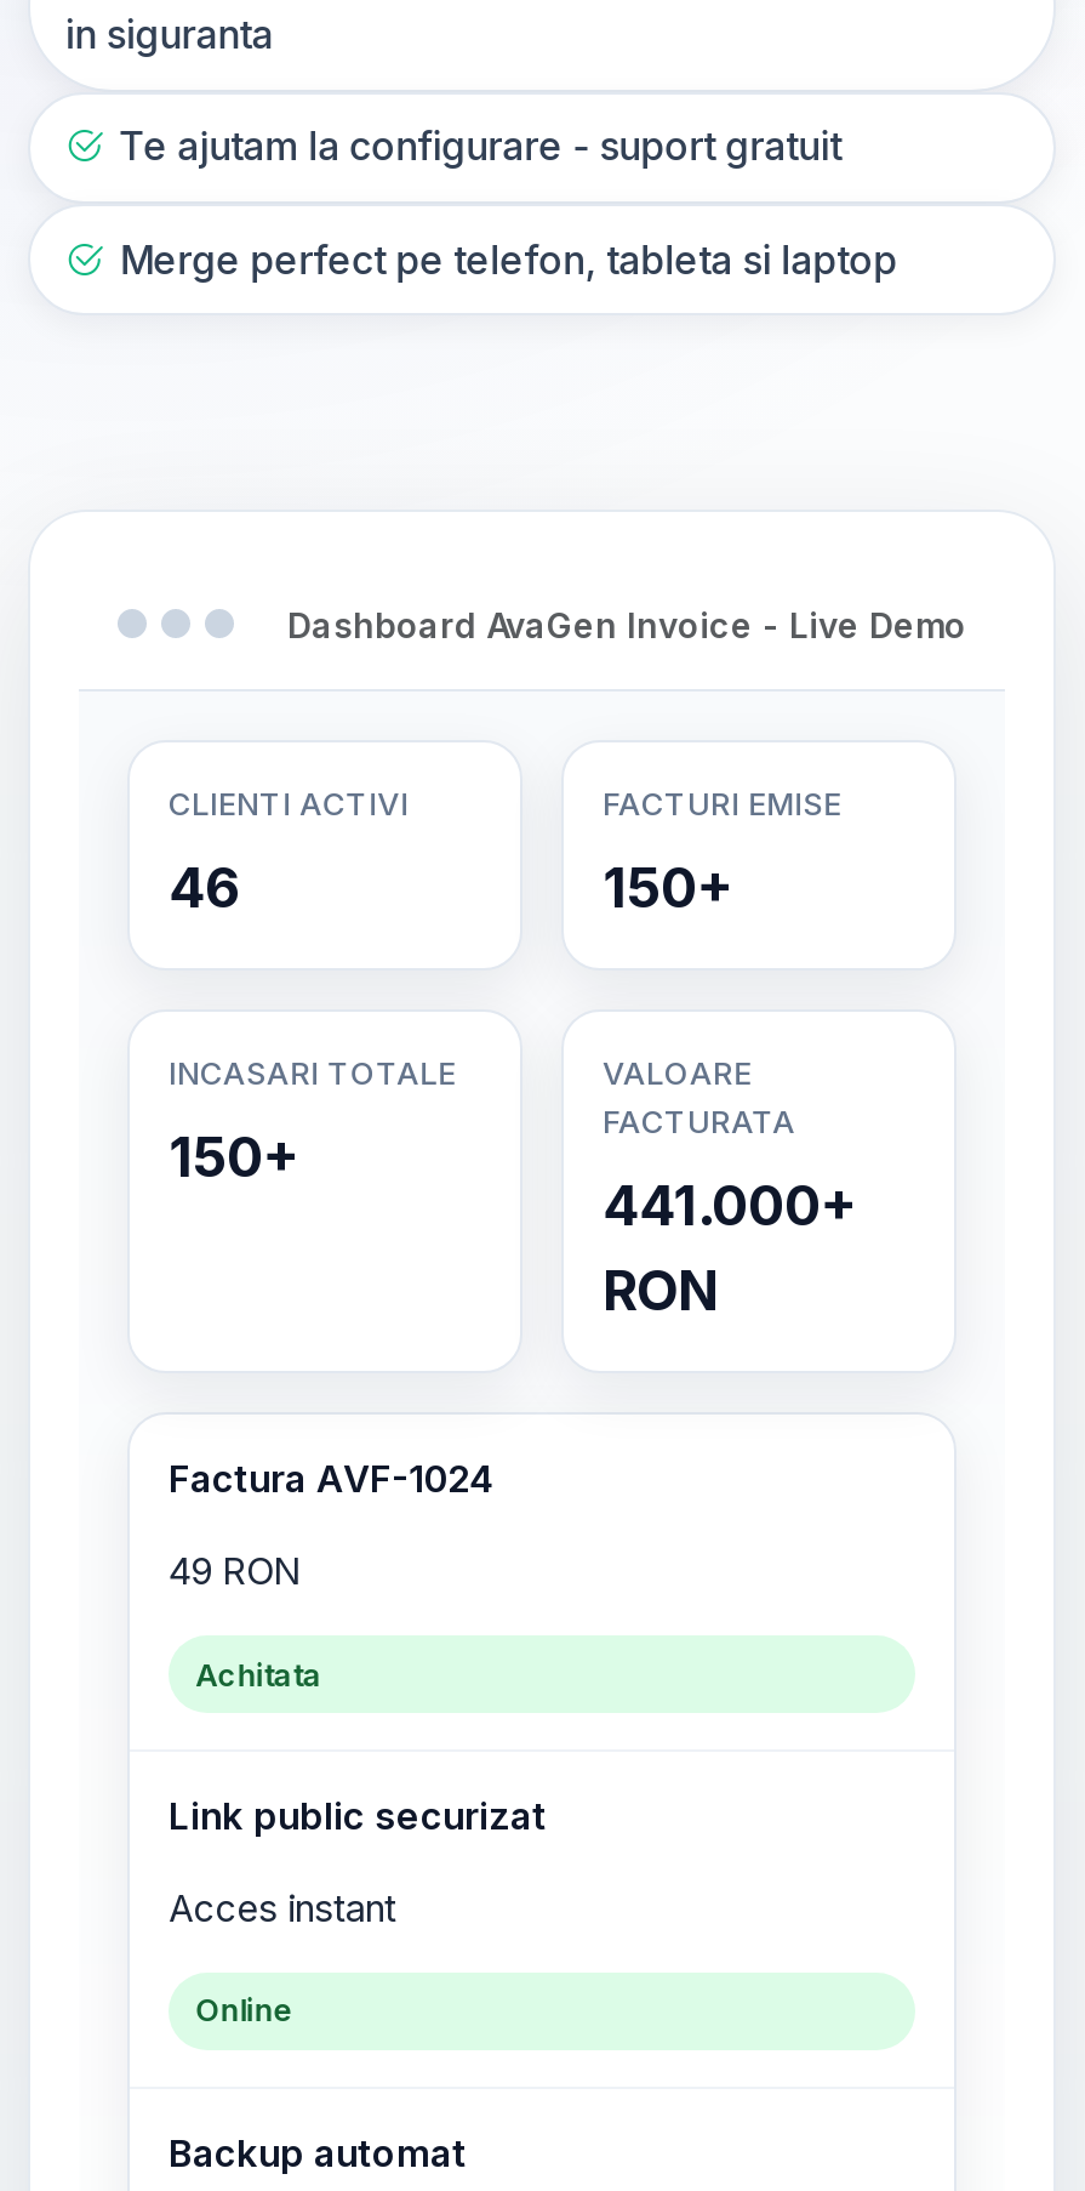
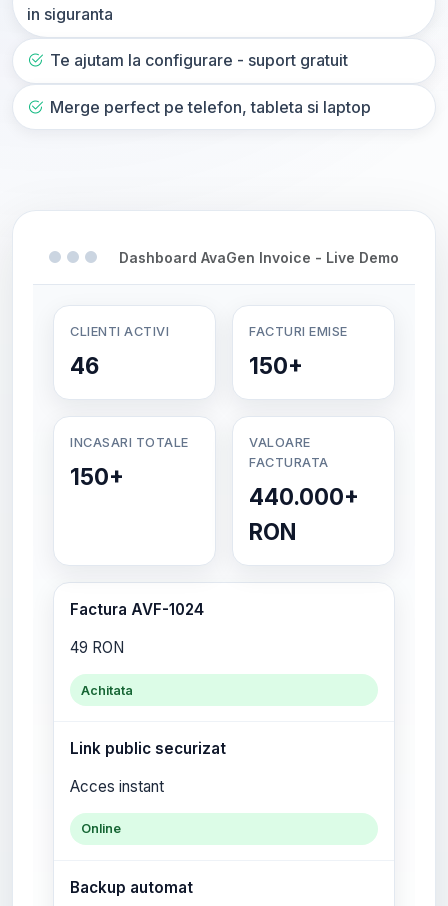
[603,1172,857,1238] 441.000+ -> [249,483,359,510] 440.000+

